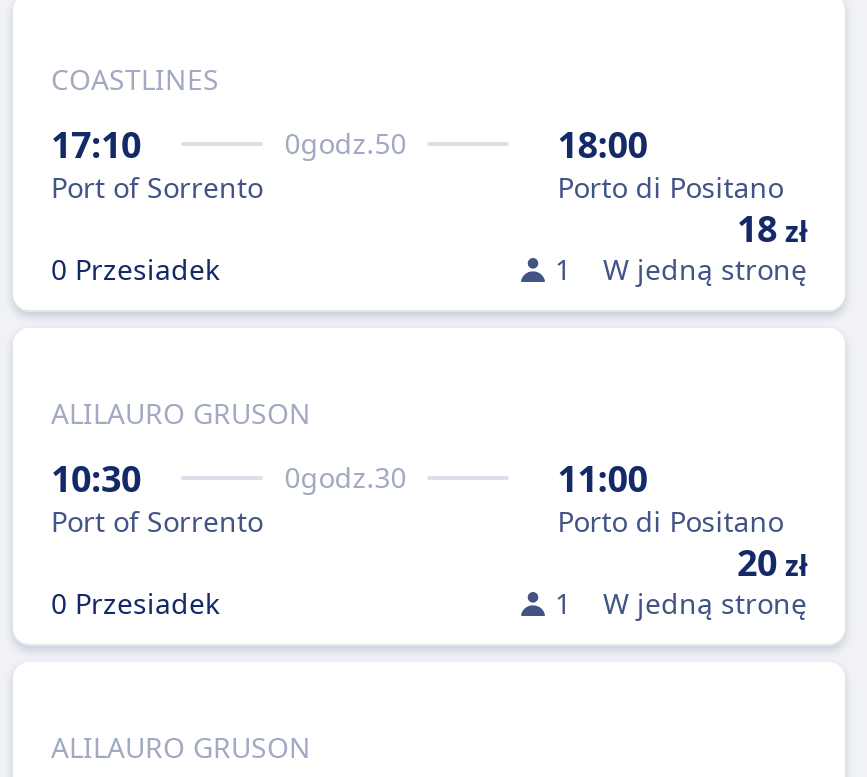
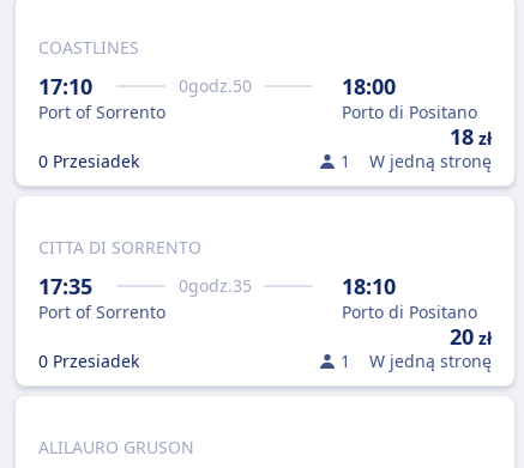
[51,394,311,432] ALILAURO GRUSON -> [38,236,201,259] CITTA DI SORRENTO
[51,454,406,502] 10:30 | 0godz.30 -> [38,272,251,300] 17:35 | 0godz.35
[558,454,648,502] 11:00 -> [342,272,396,300] 18:10

